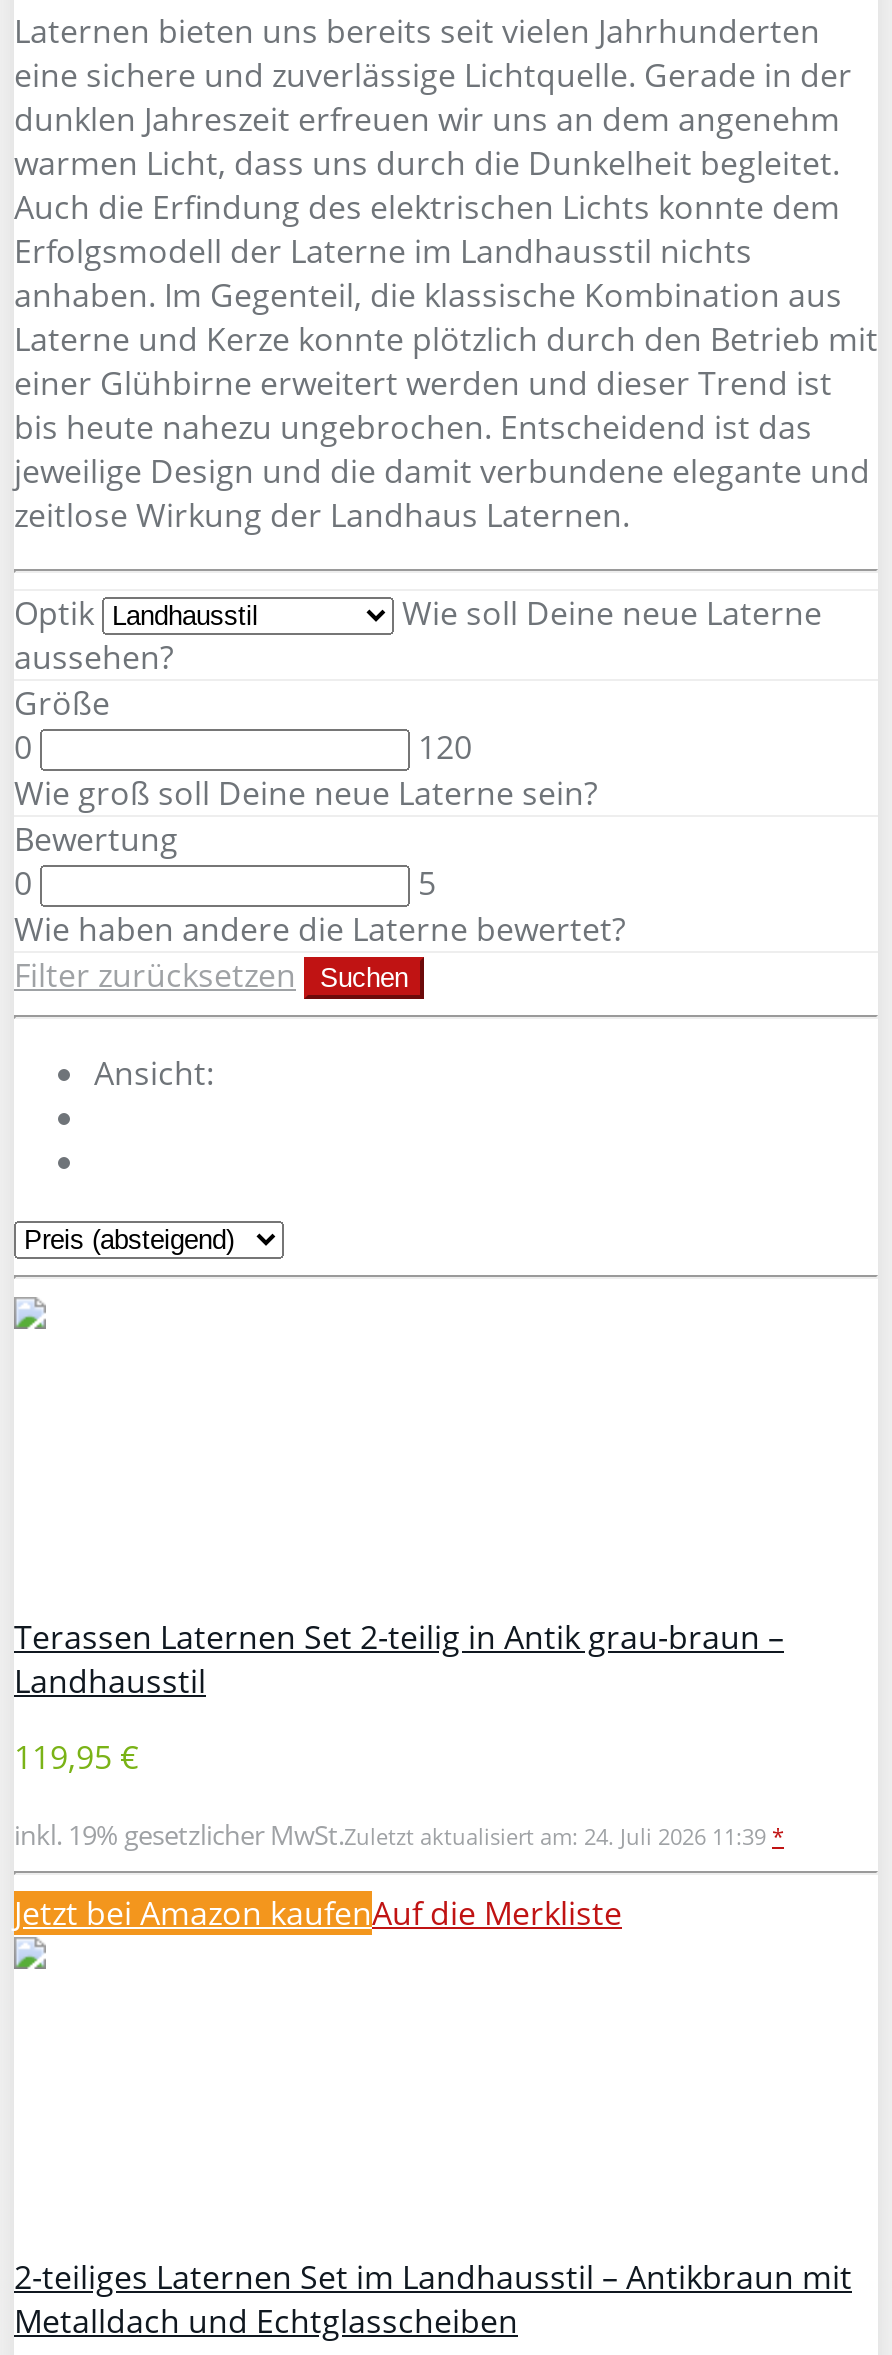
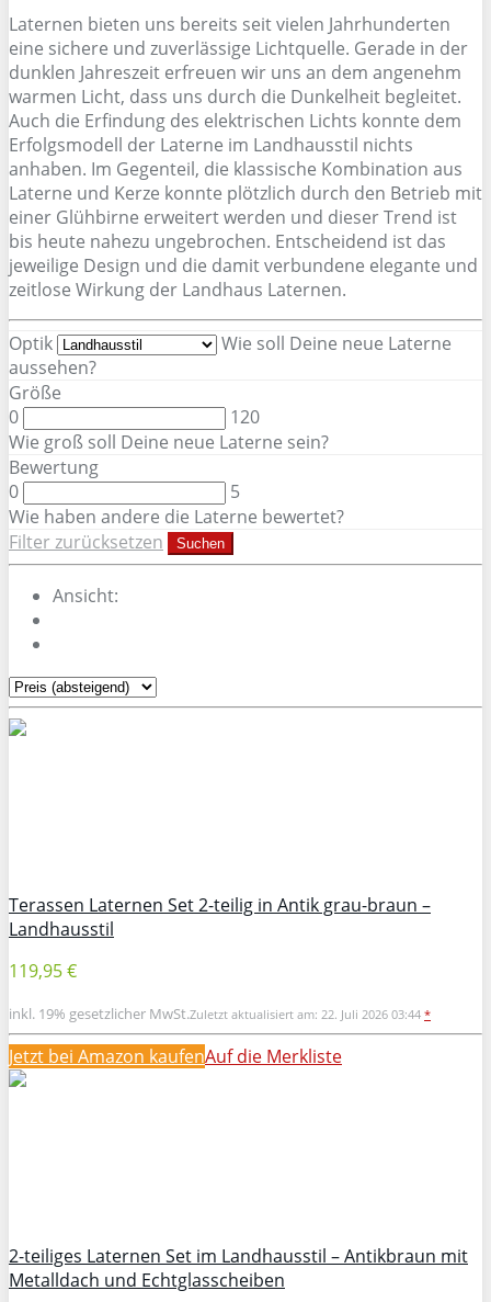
[14,1817,784,1853] inkl. 19% gesetzlicher MwSt.Zuletzt aktualisiert am: 24. Juli 2026 11:39 * -> [9,1004,431,1023] inkl. 19% gesetzlicher MwSt.Zuletzt aktualisiert am: 22. Juli 2026 03:44 *

